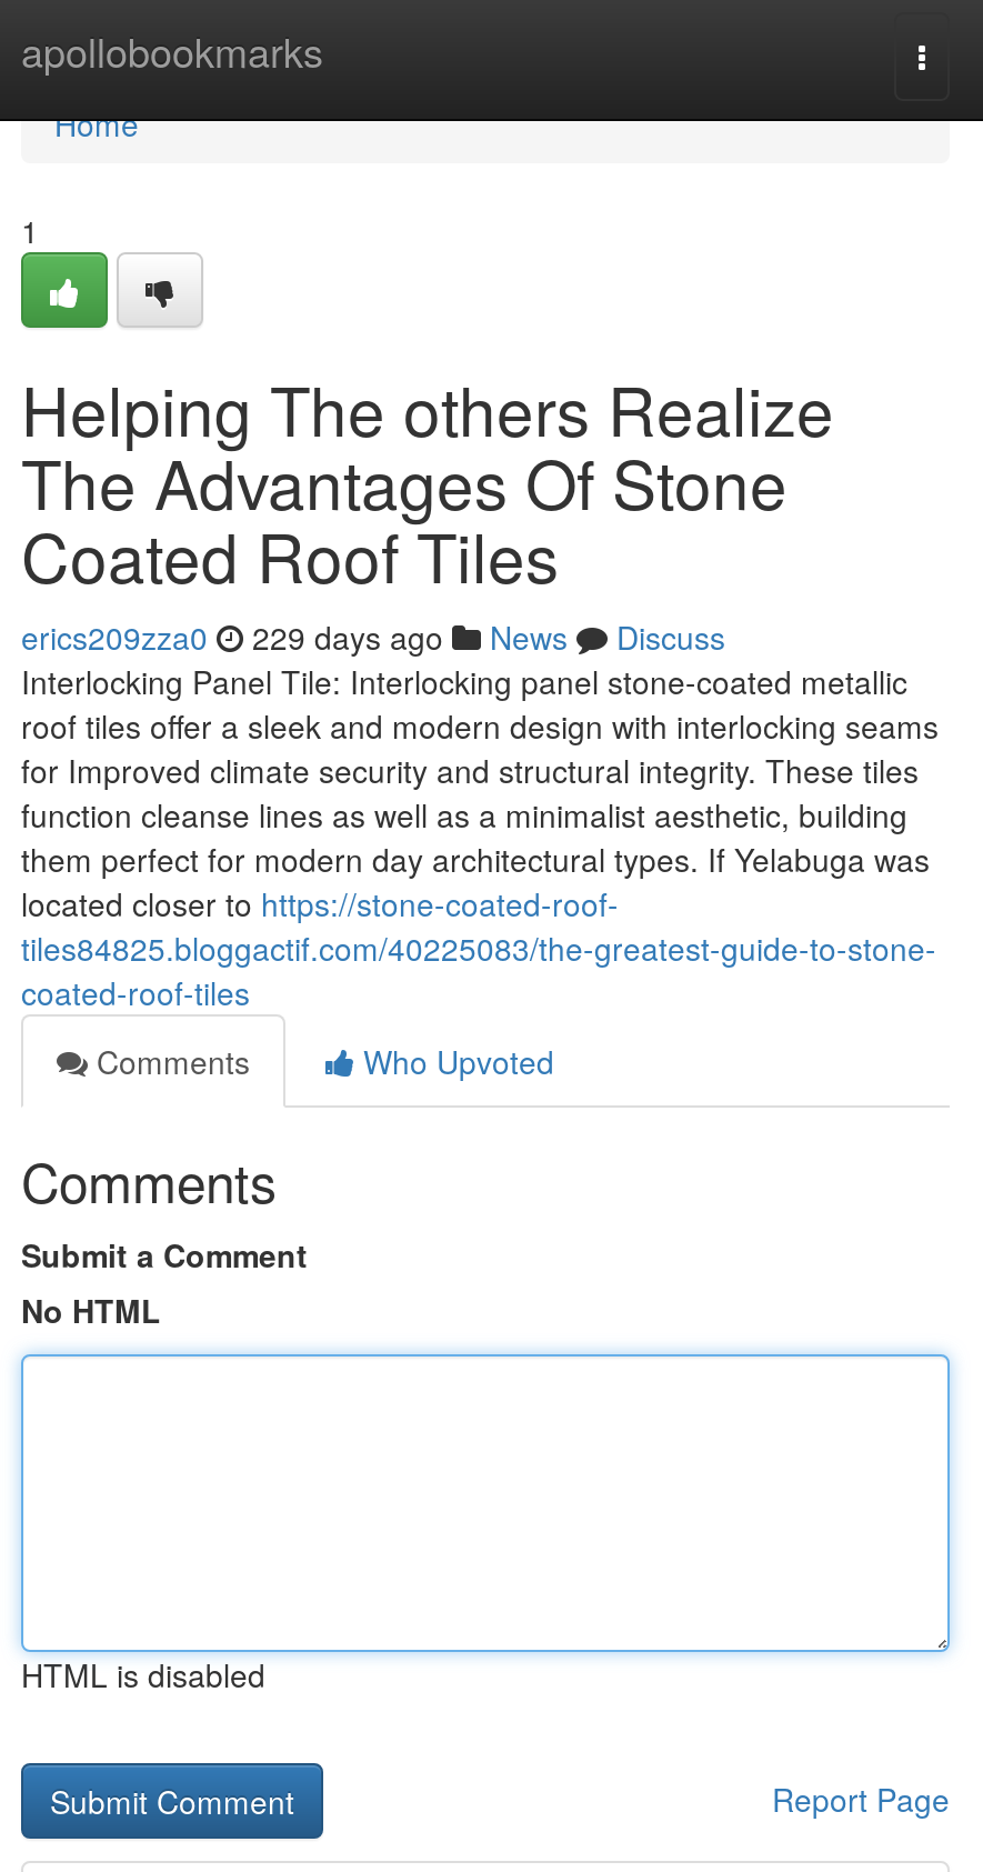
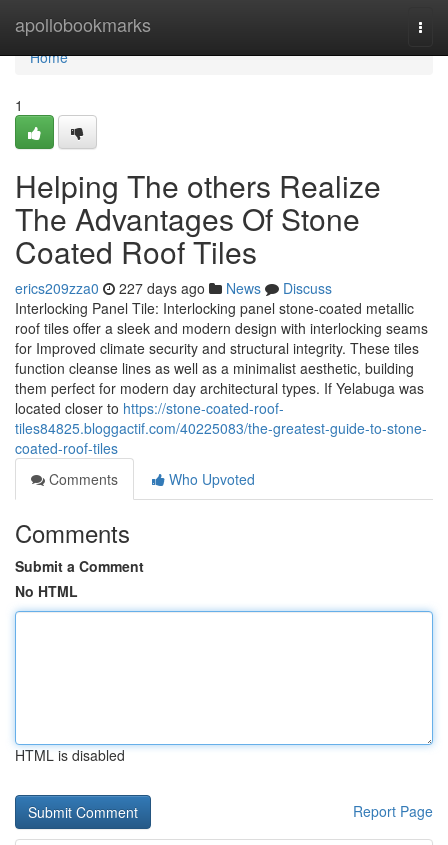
[21,614,725,659] erics209zza0 229 days ago News Discuss -> [15,278,332,298] erics209zza0 227 days ago News Discuss

